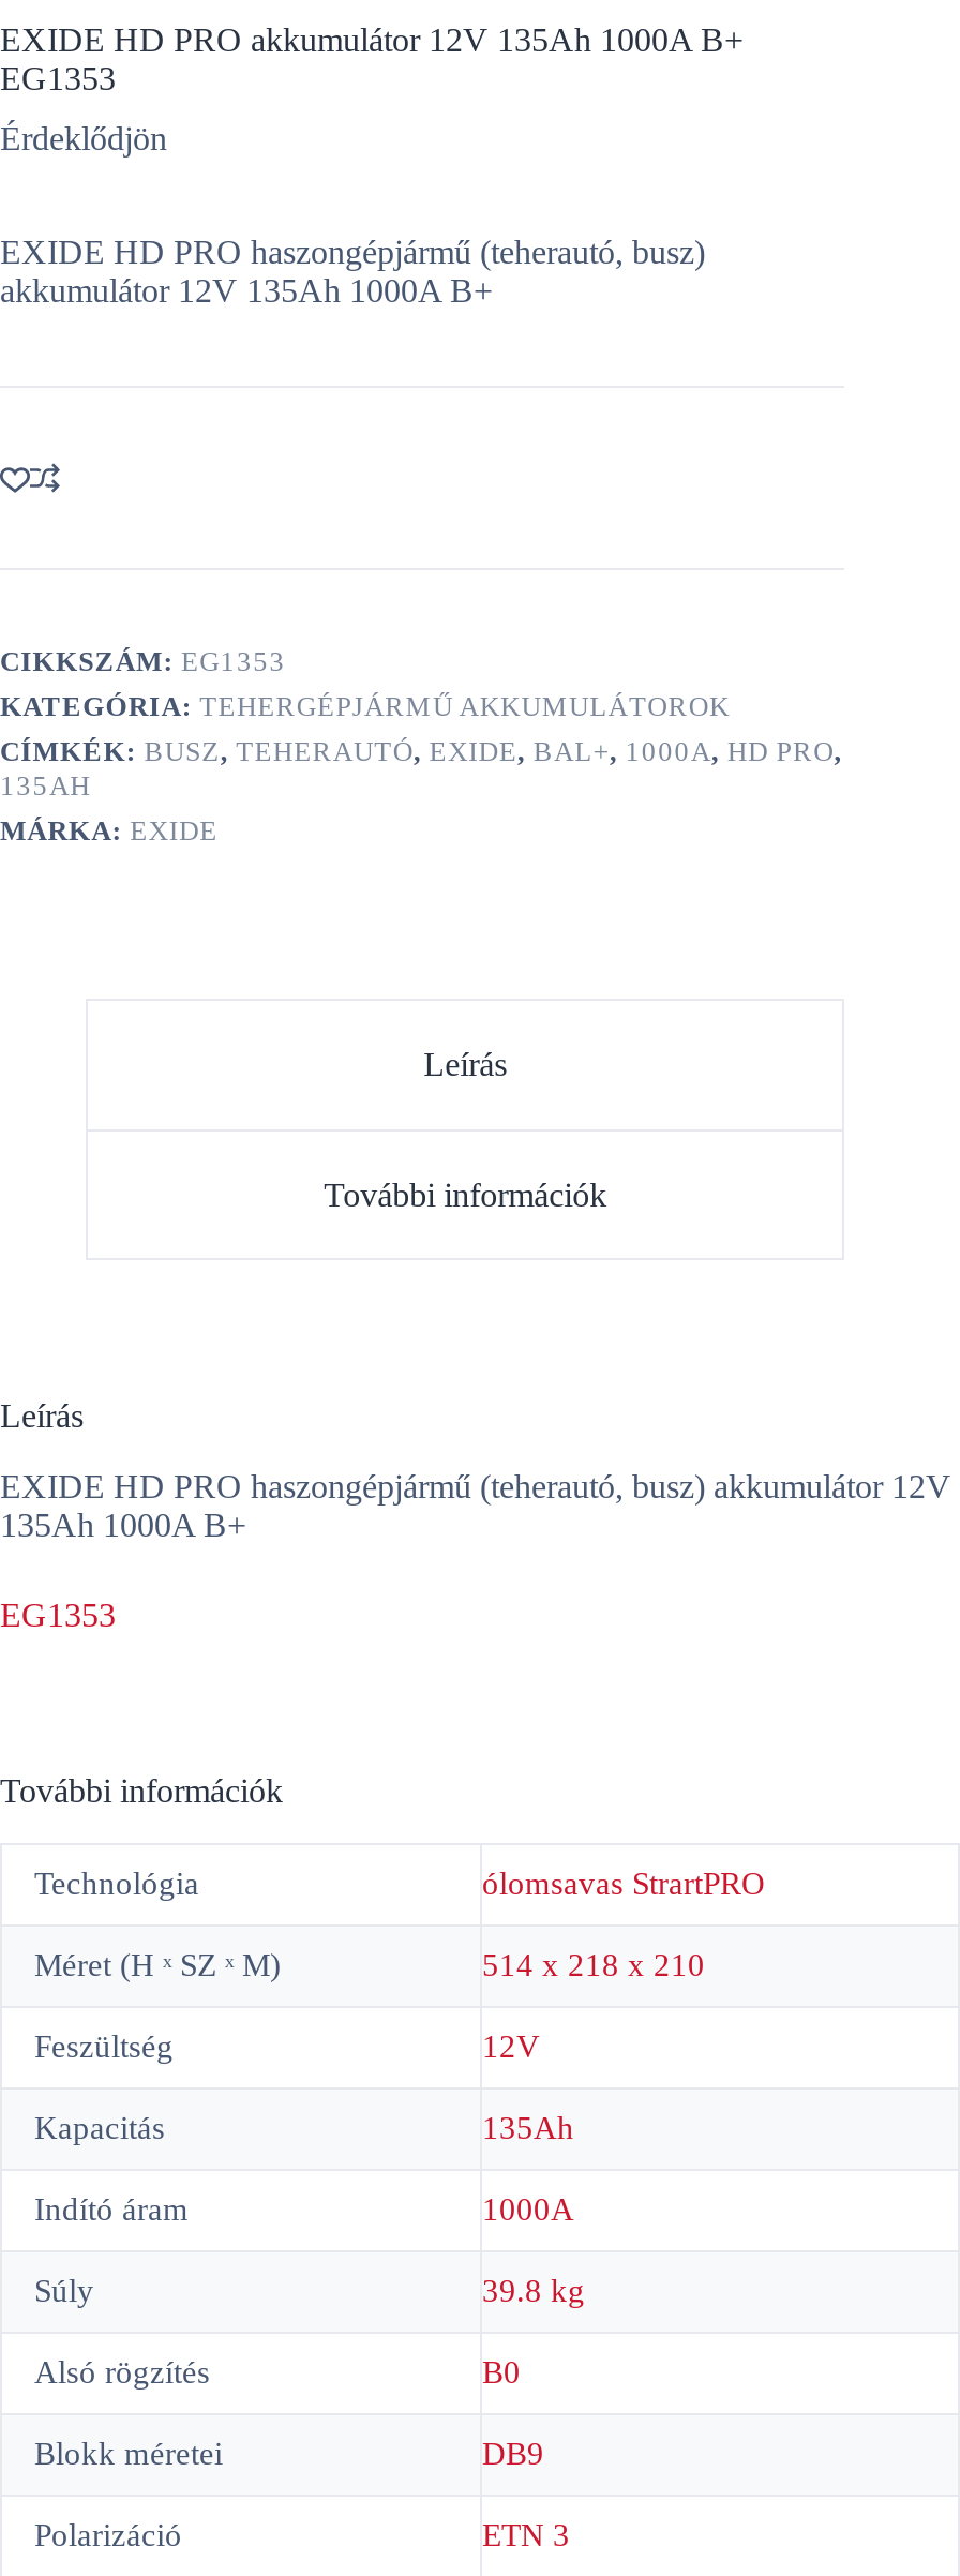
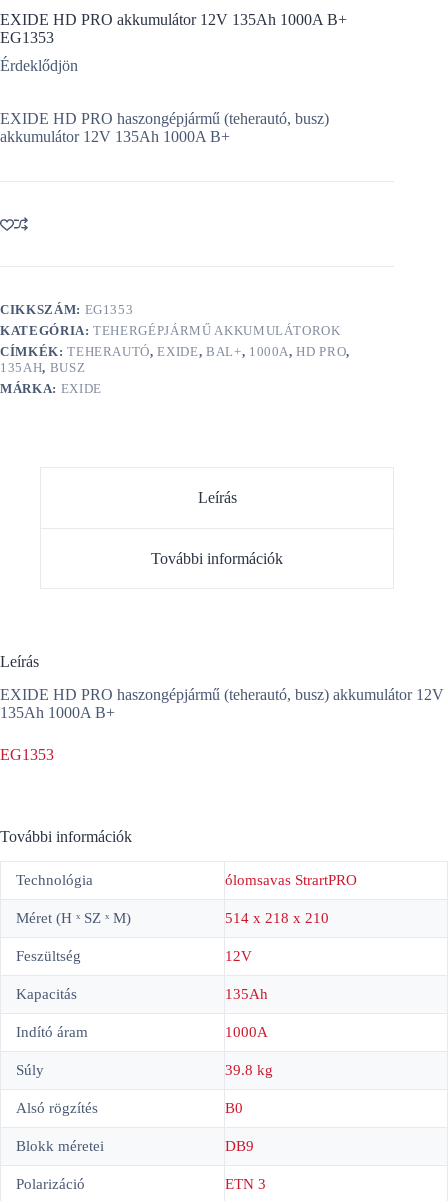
[0,736,842,802] CÍMKÉK: BUSZ, TEHERAUTÓ, EXIDE, BAL+, 1000A, HD PRO, | 135AH -> [0,344,350,375] CÍMKÉK: TEHERAUTÓ, EXIDE, BAL+, 1000A, HD PRO, | 135AH, BUSZ

